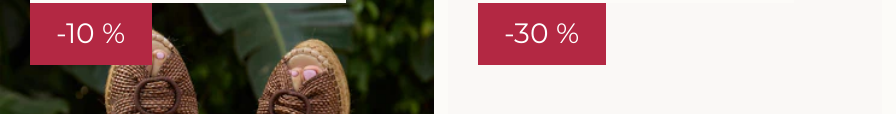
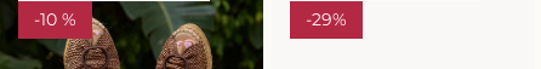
[504,15,580,51] -30 % -> [306,9,347,31] -29%

